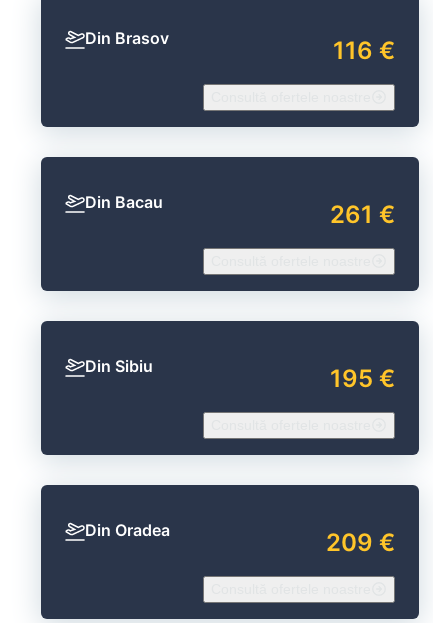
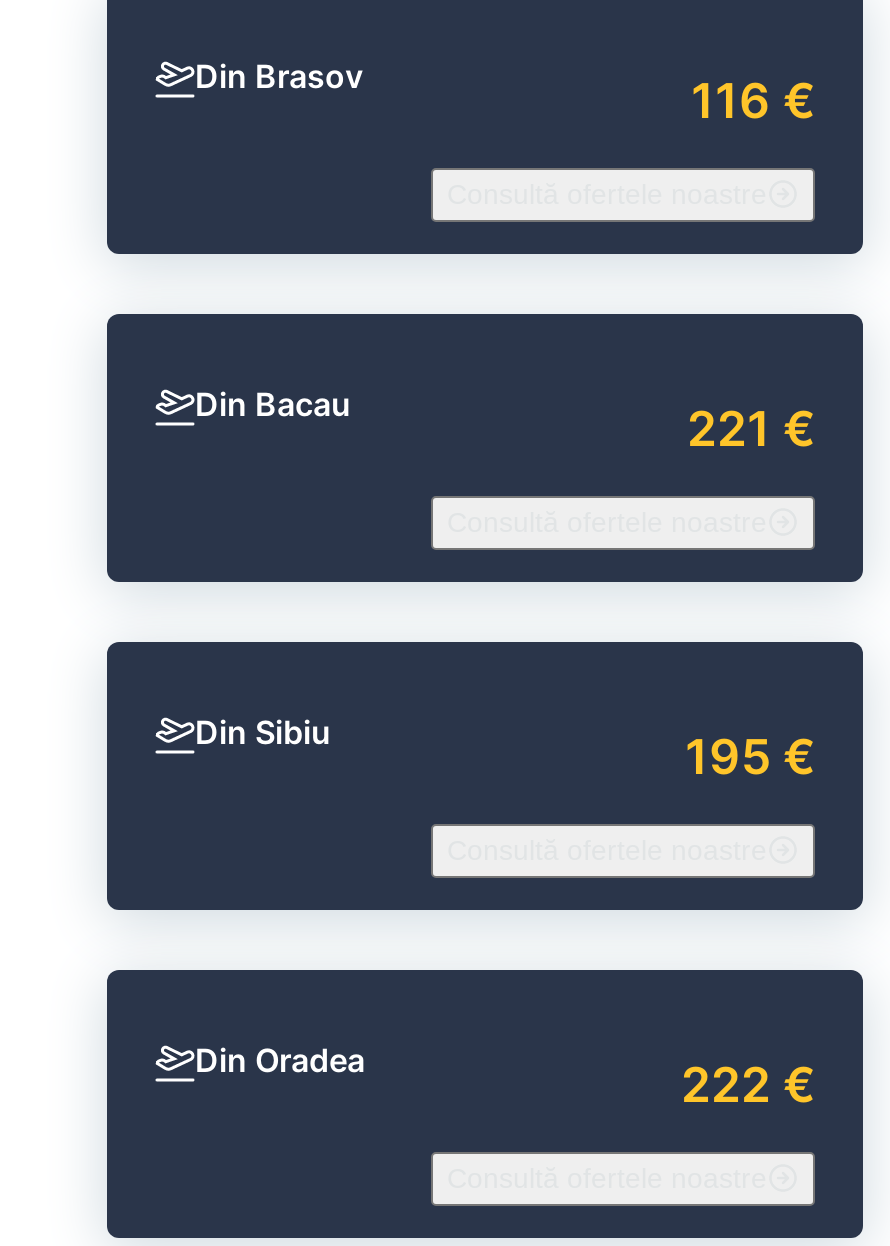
[330,199,395,228] 261 € -> [687,399,815,457] 221 €
[326,527,395,556] 209 € -> [681,1055,815,1113] 222 €

